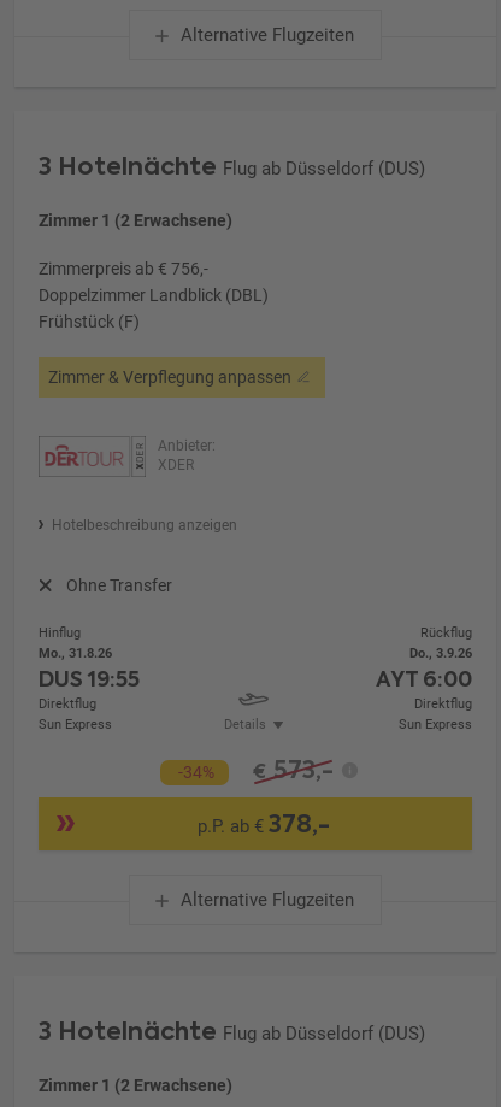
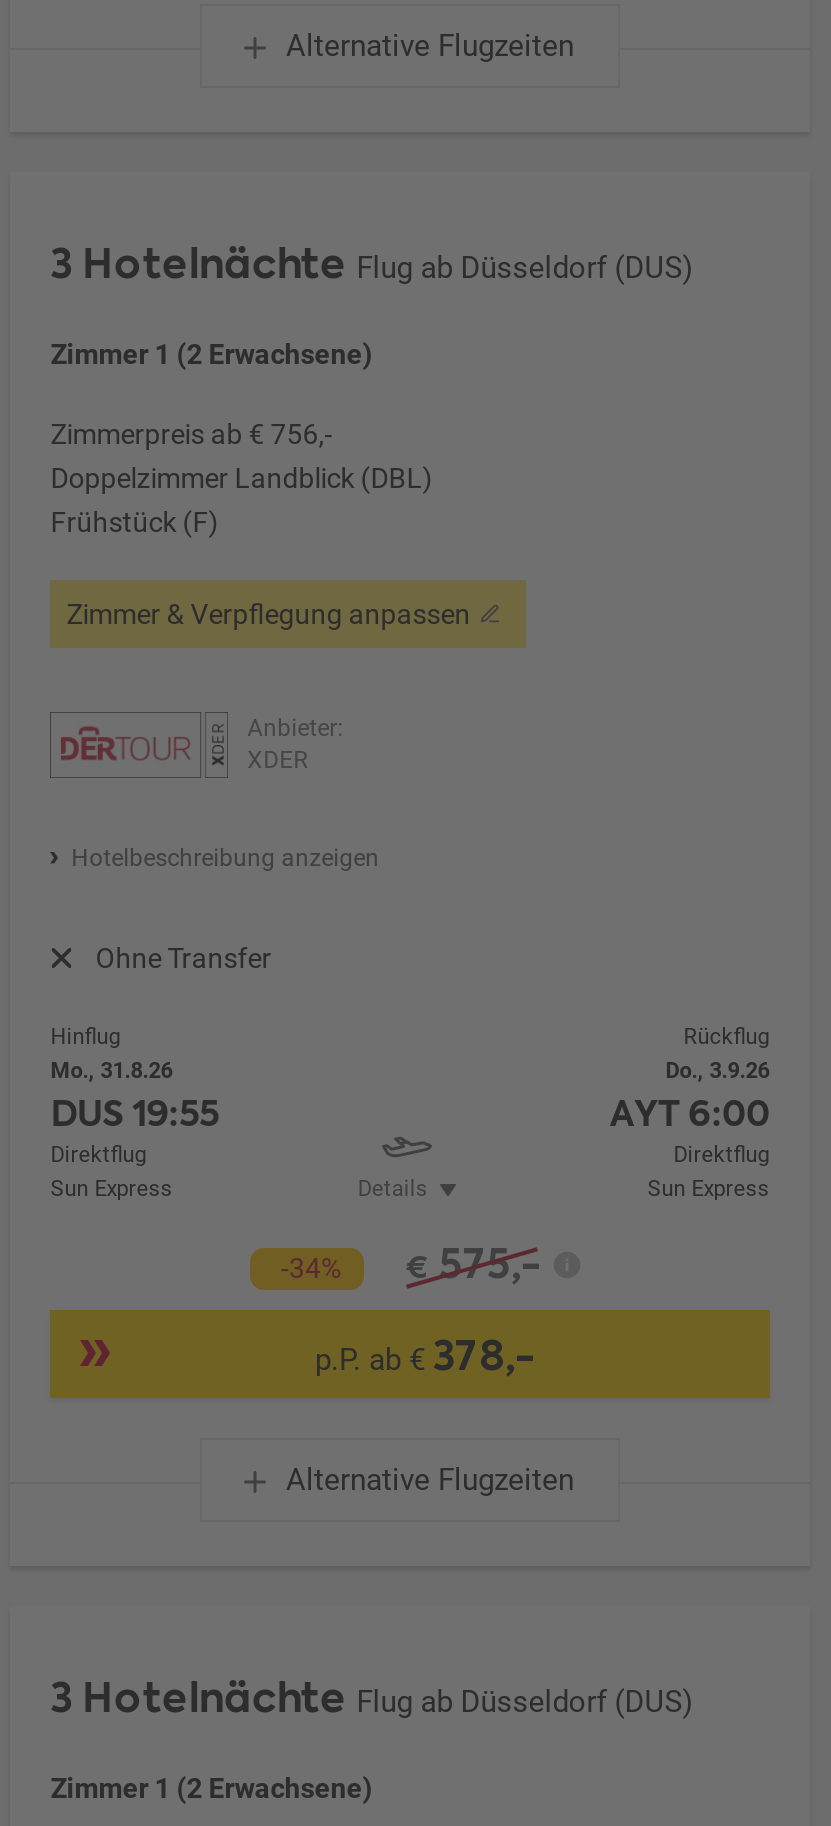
[253,753,334,786] € 573,- -> [405,1237,541,1293] € 575,-

